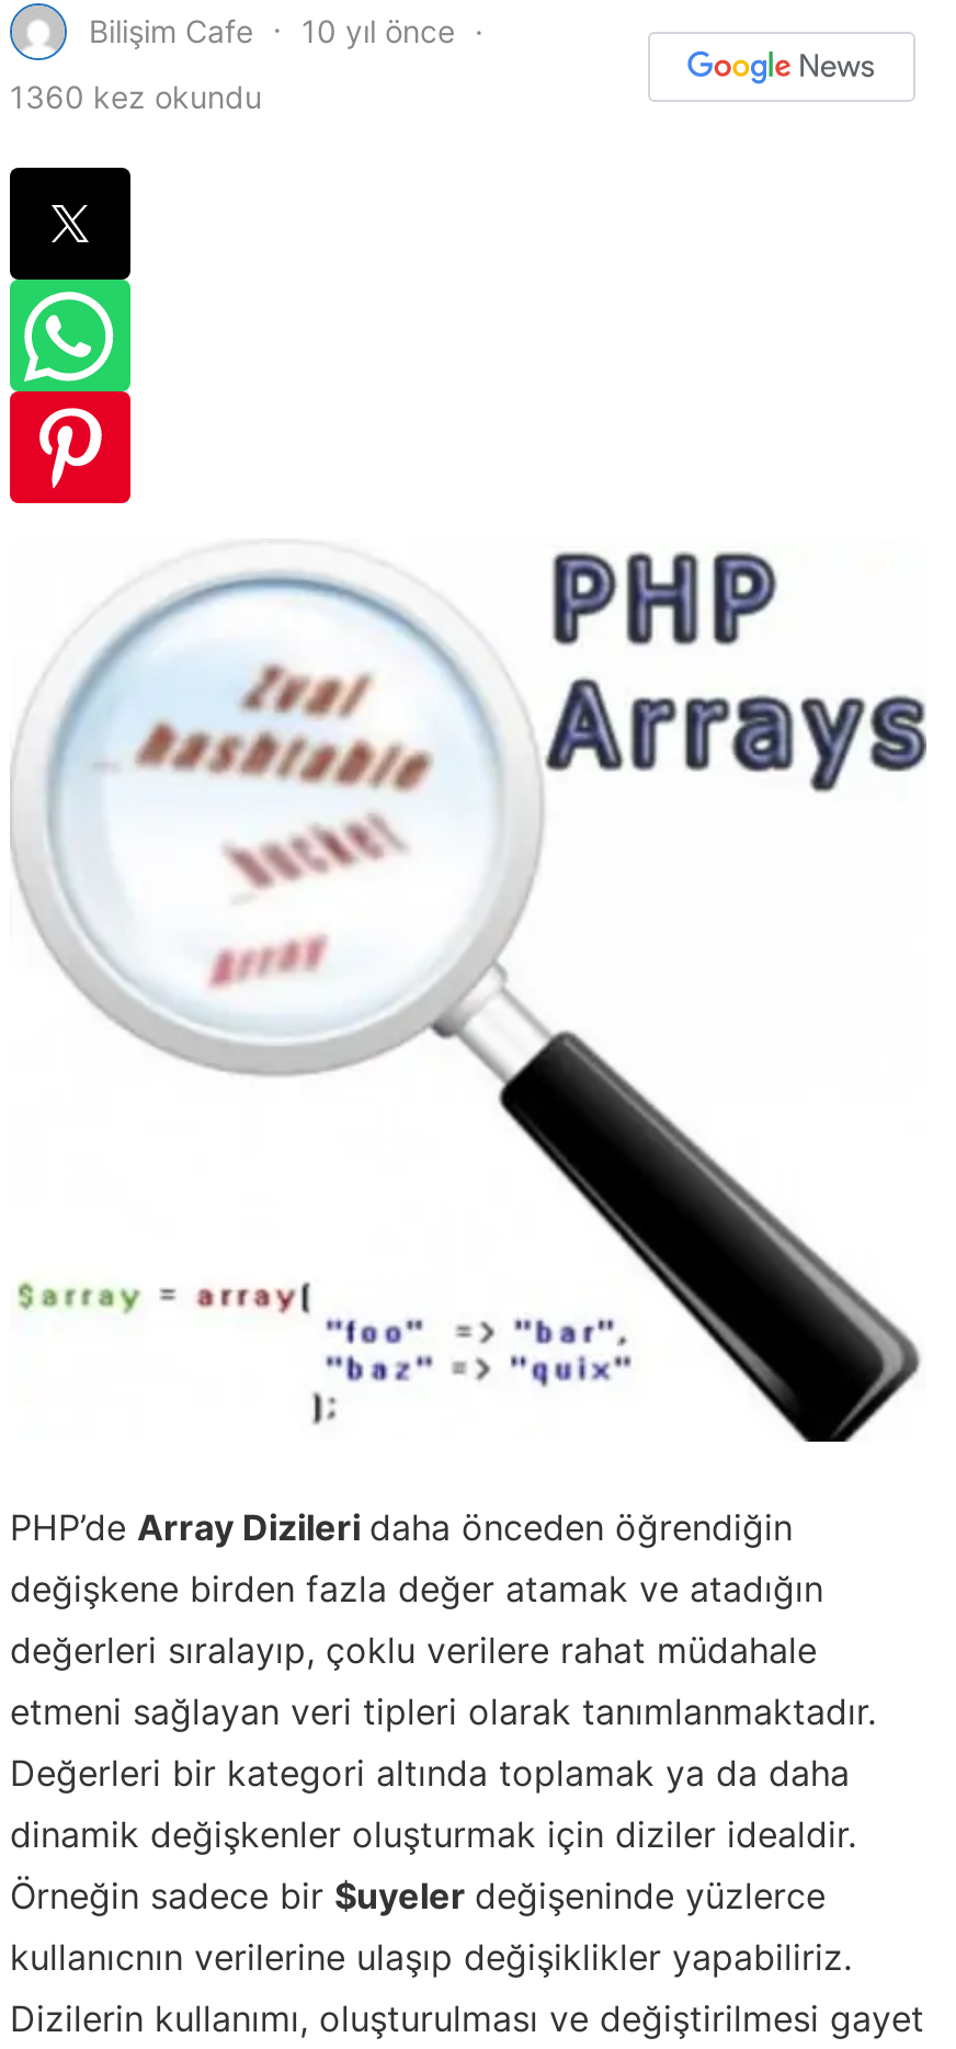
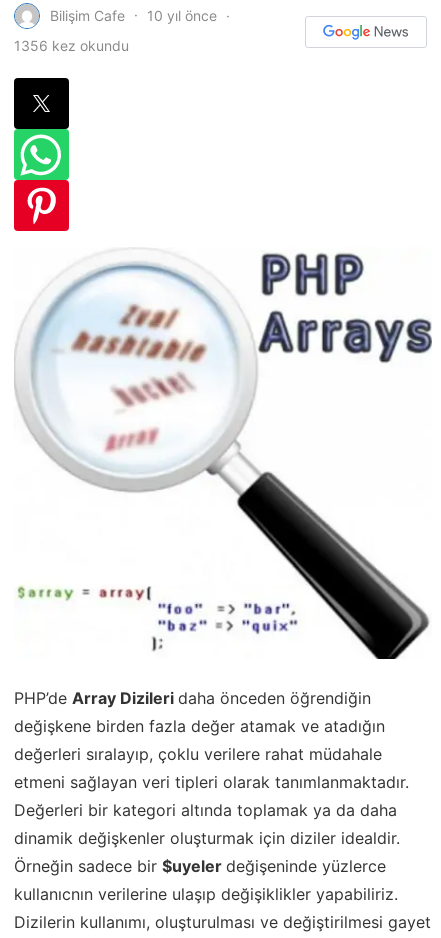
[10,78,262,116] 1360 kez okundu -> [14,37,129,54] 1356 kez okundu

